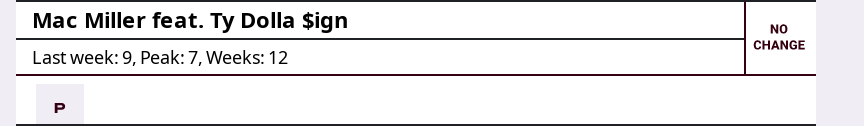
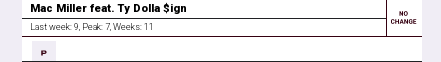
[32,44,288,70] Last week: 9, Peak: 7, Weeks: 12 -> [30,22,154,32] Last week: 9, Peak: 7, Weeks: 11

